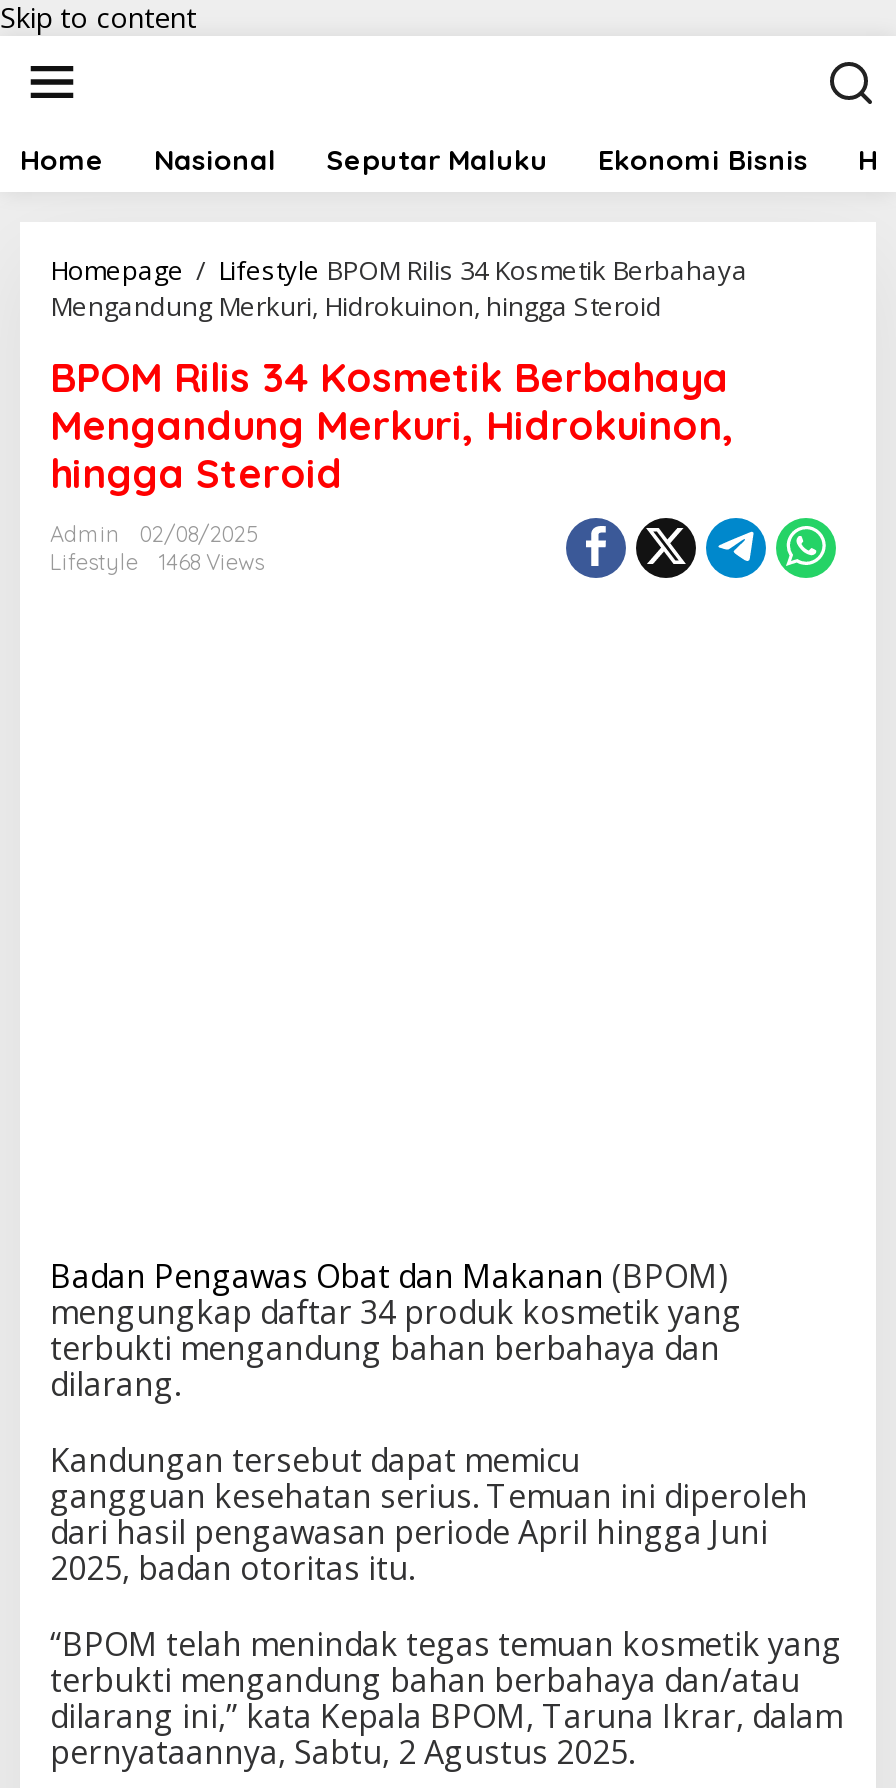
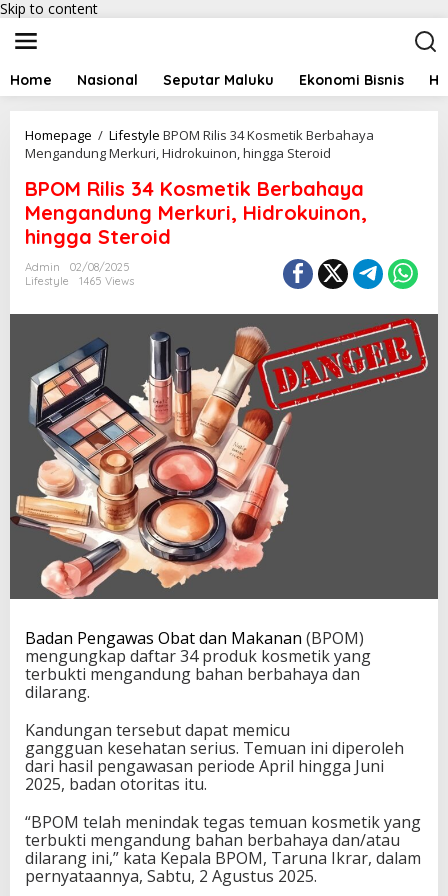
[50,548,264,576] Lifestyle 1468 Views -> [25,274,134,288] Lifestyle 1465 Views
none -> [9,313,439,600] [image]

